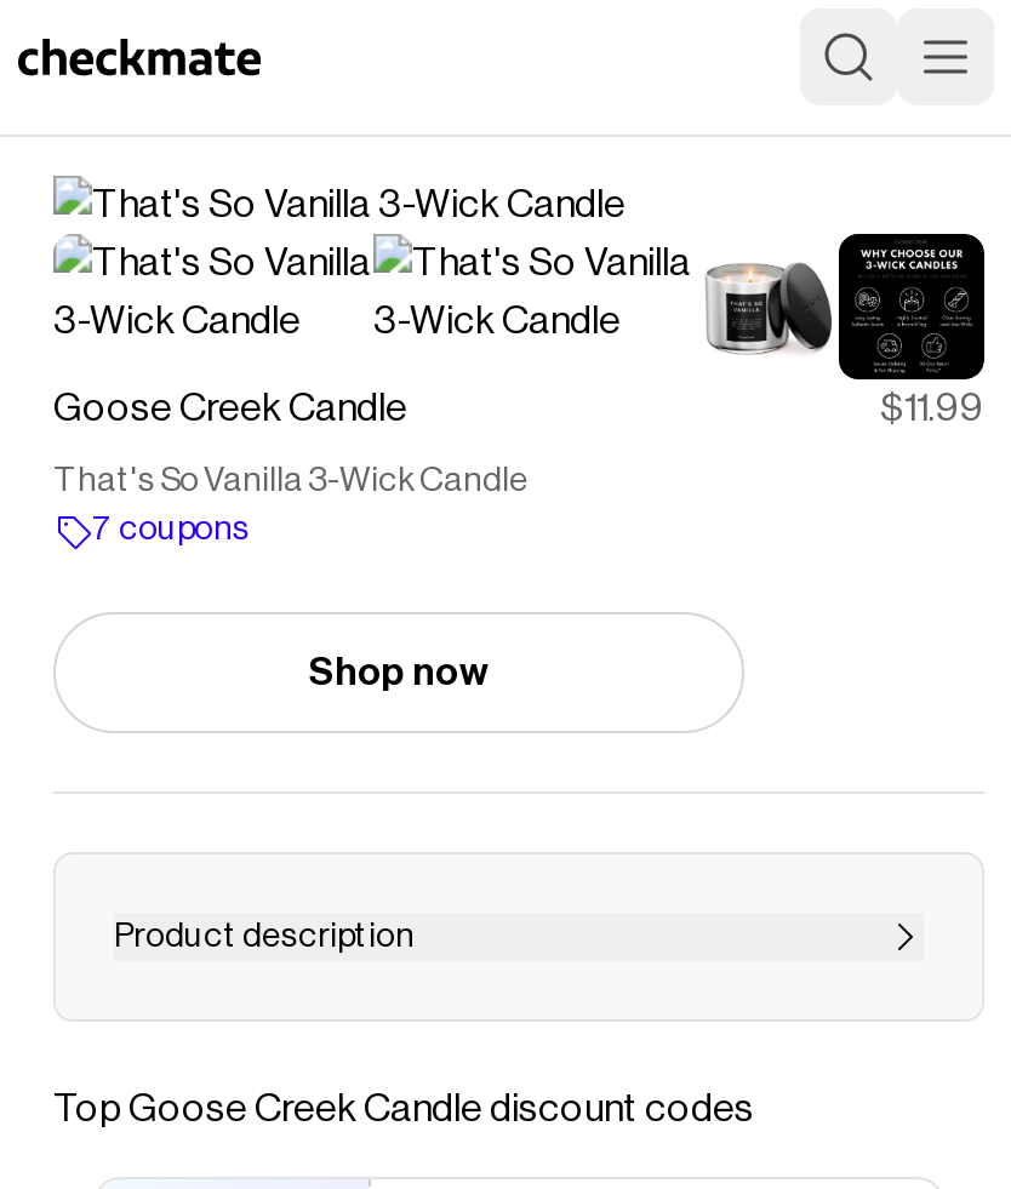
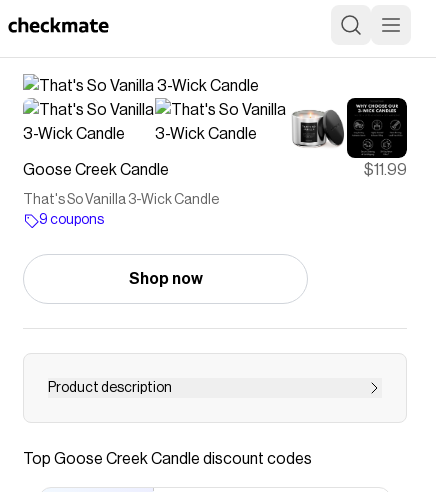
[92,513,250,547] 7 coupons -> [39,213,104,227] 9 coupons

